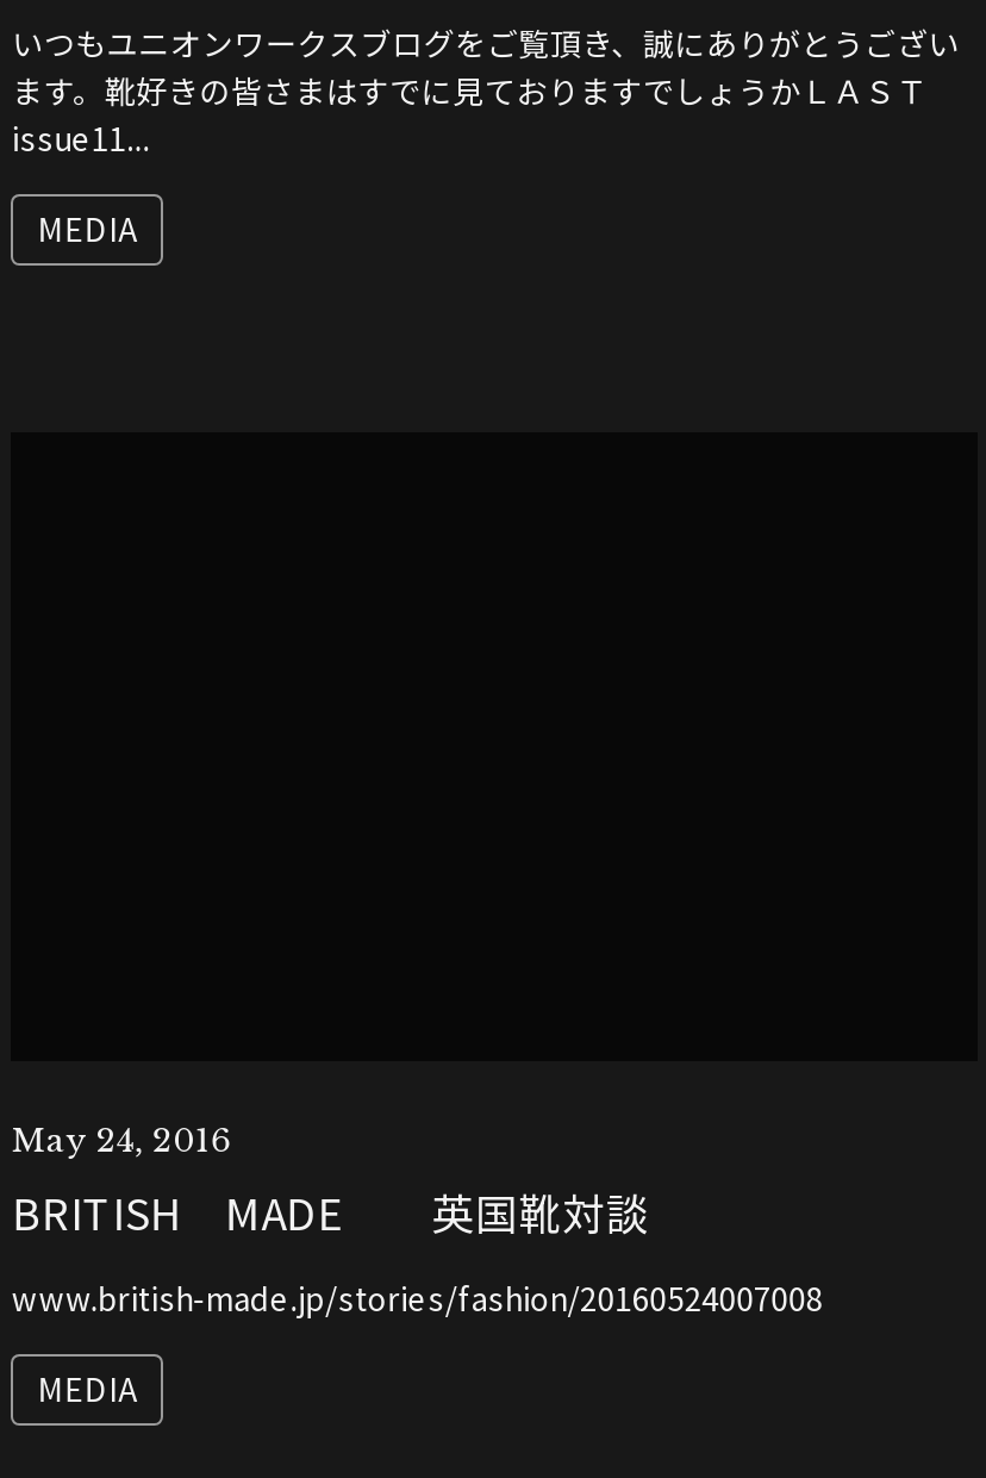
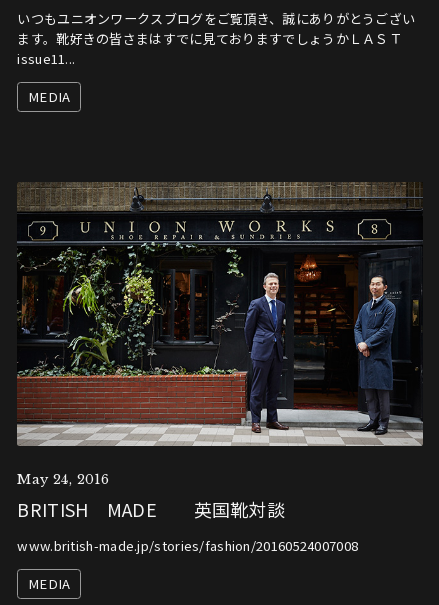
none -> [16,181,424,447] [image]

